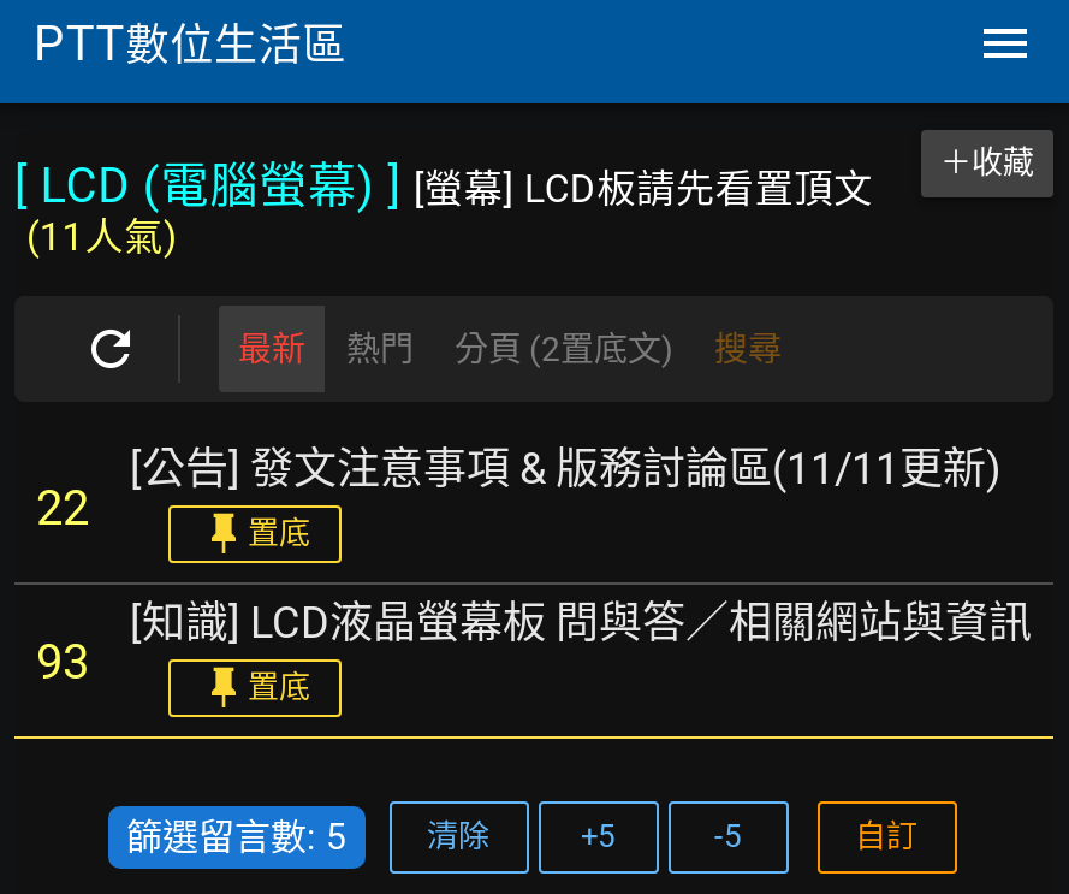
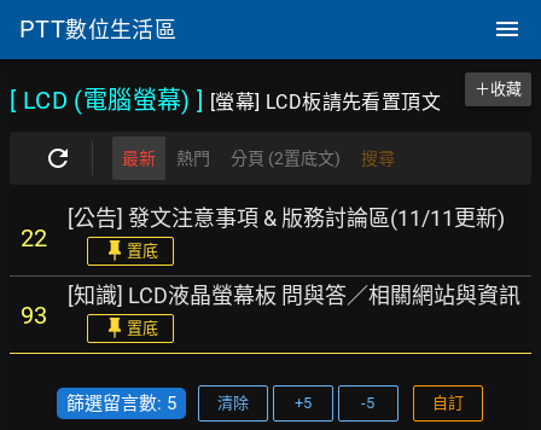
[26,215,179,261] (11人氣) -> none

